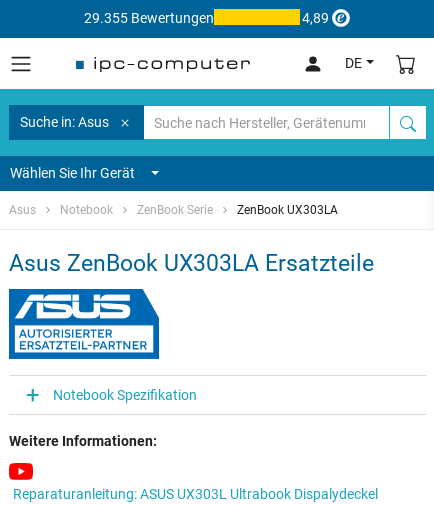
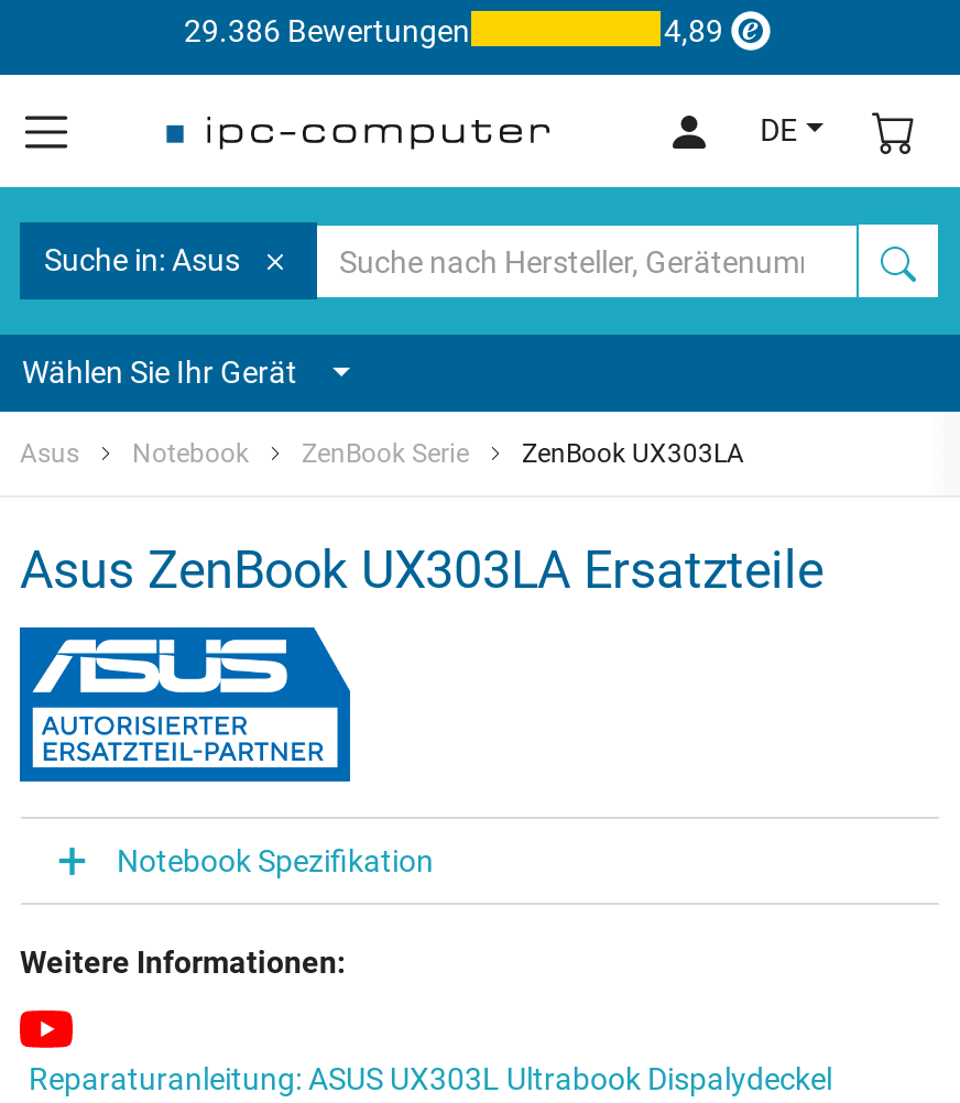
[83,9,213,25] 29.355 Bewertungen -> [184,12,470,47] 29.386 Bewertungen

